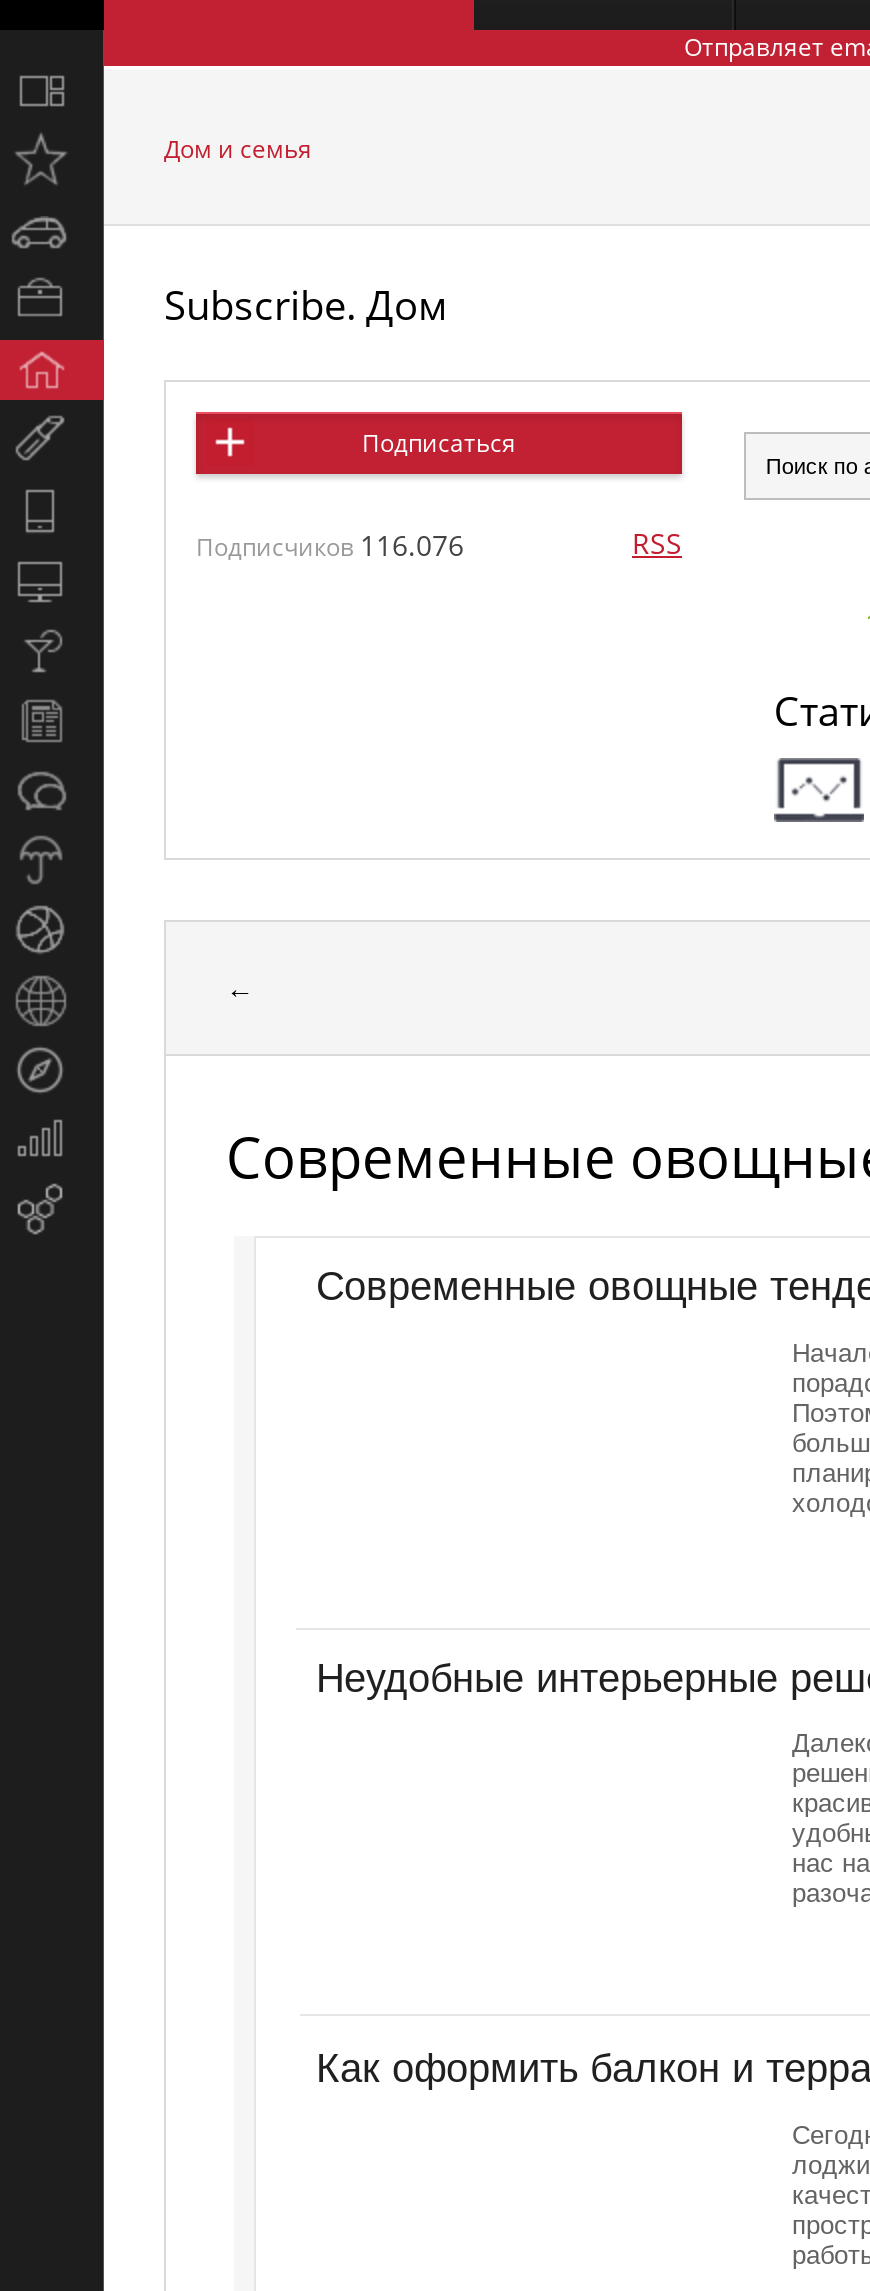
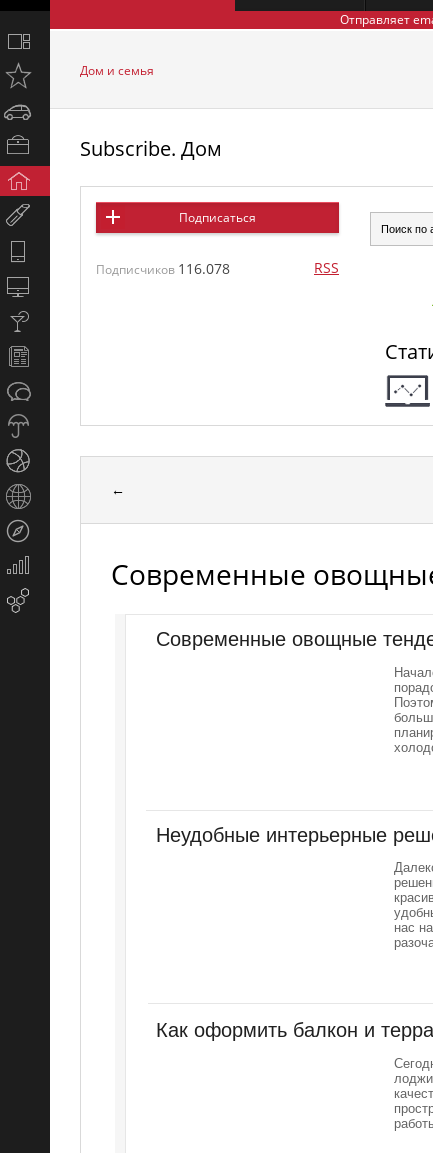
[196,526,464,564] Подписчиков 116.076 -> [96,259,230,278] Подписчиков 116.078

